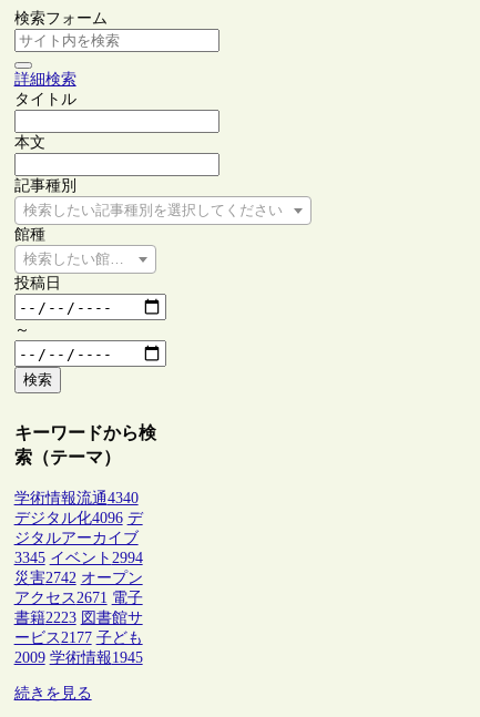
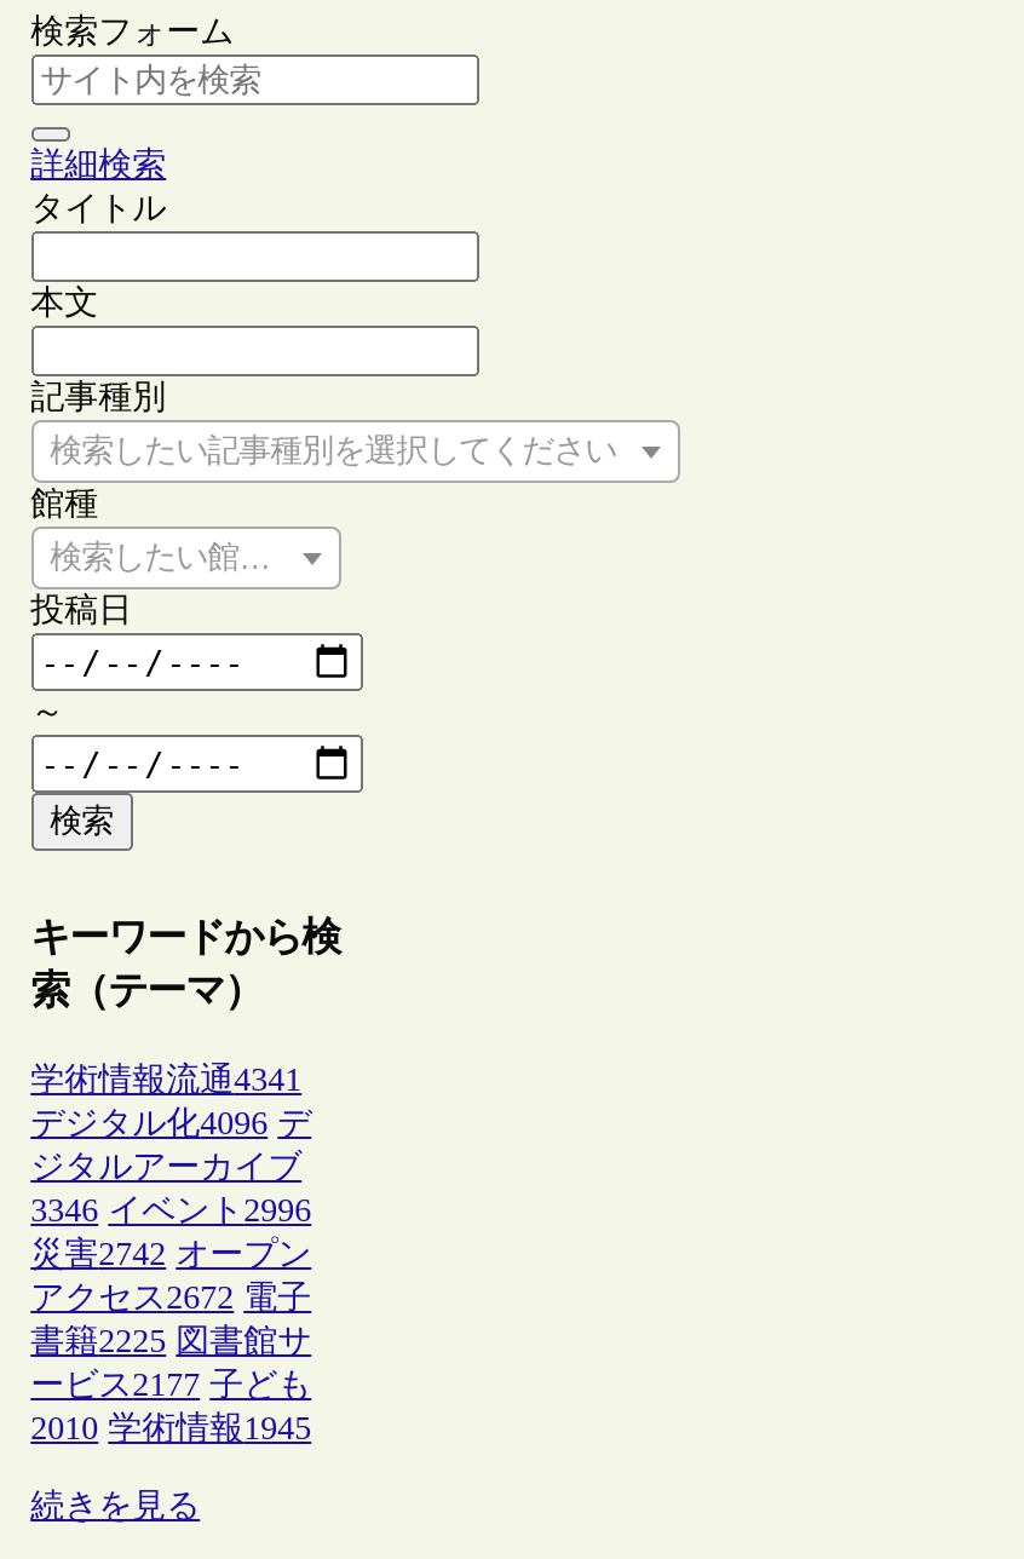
[14,490,138,506] 学術情報流通4340 -> [31,1061,302,1098] 学術情報流通4341
[14,550,143,566] 3345 イベント2994 -> [31,1192,311,1228] 3346 イベント2996
[14,589,143,606] アクセス2671 電子 -> [31,1279,311,1315] アクセス2672 電子
[14,609,143,626] 書籍2223 図書館サ -> [31,1323,311,1359] 書籍2225 図書館サ
[14,649,143,666] 2009 学術情報1945 -> [31,1410,311,1446] 2010 学術情報1945

